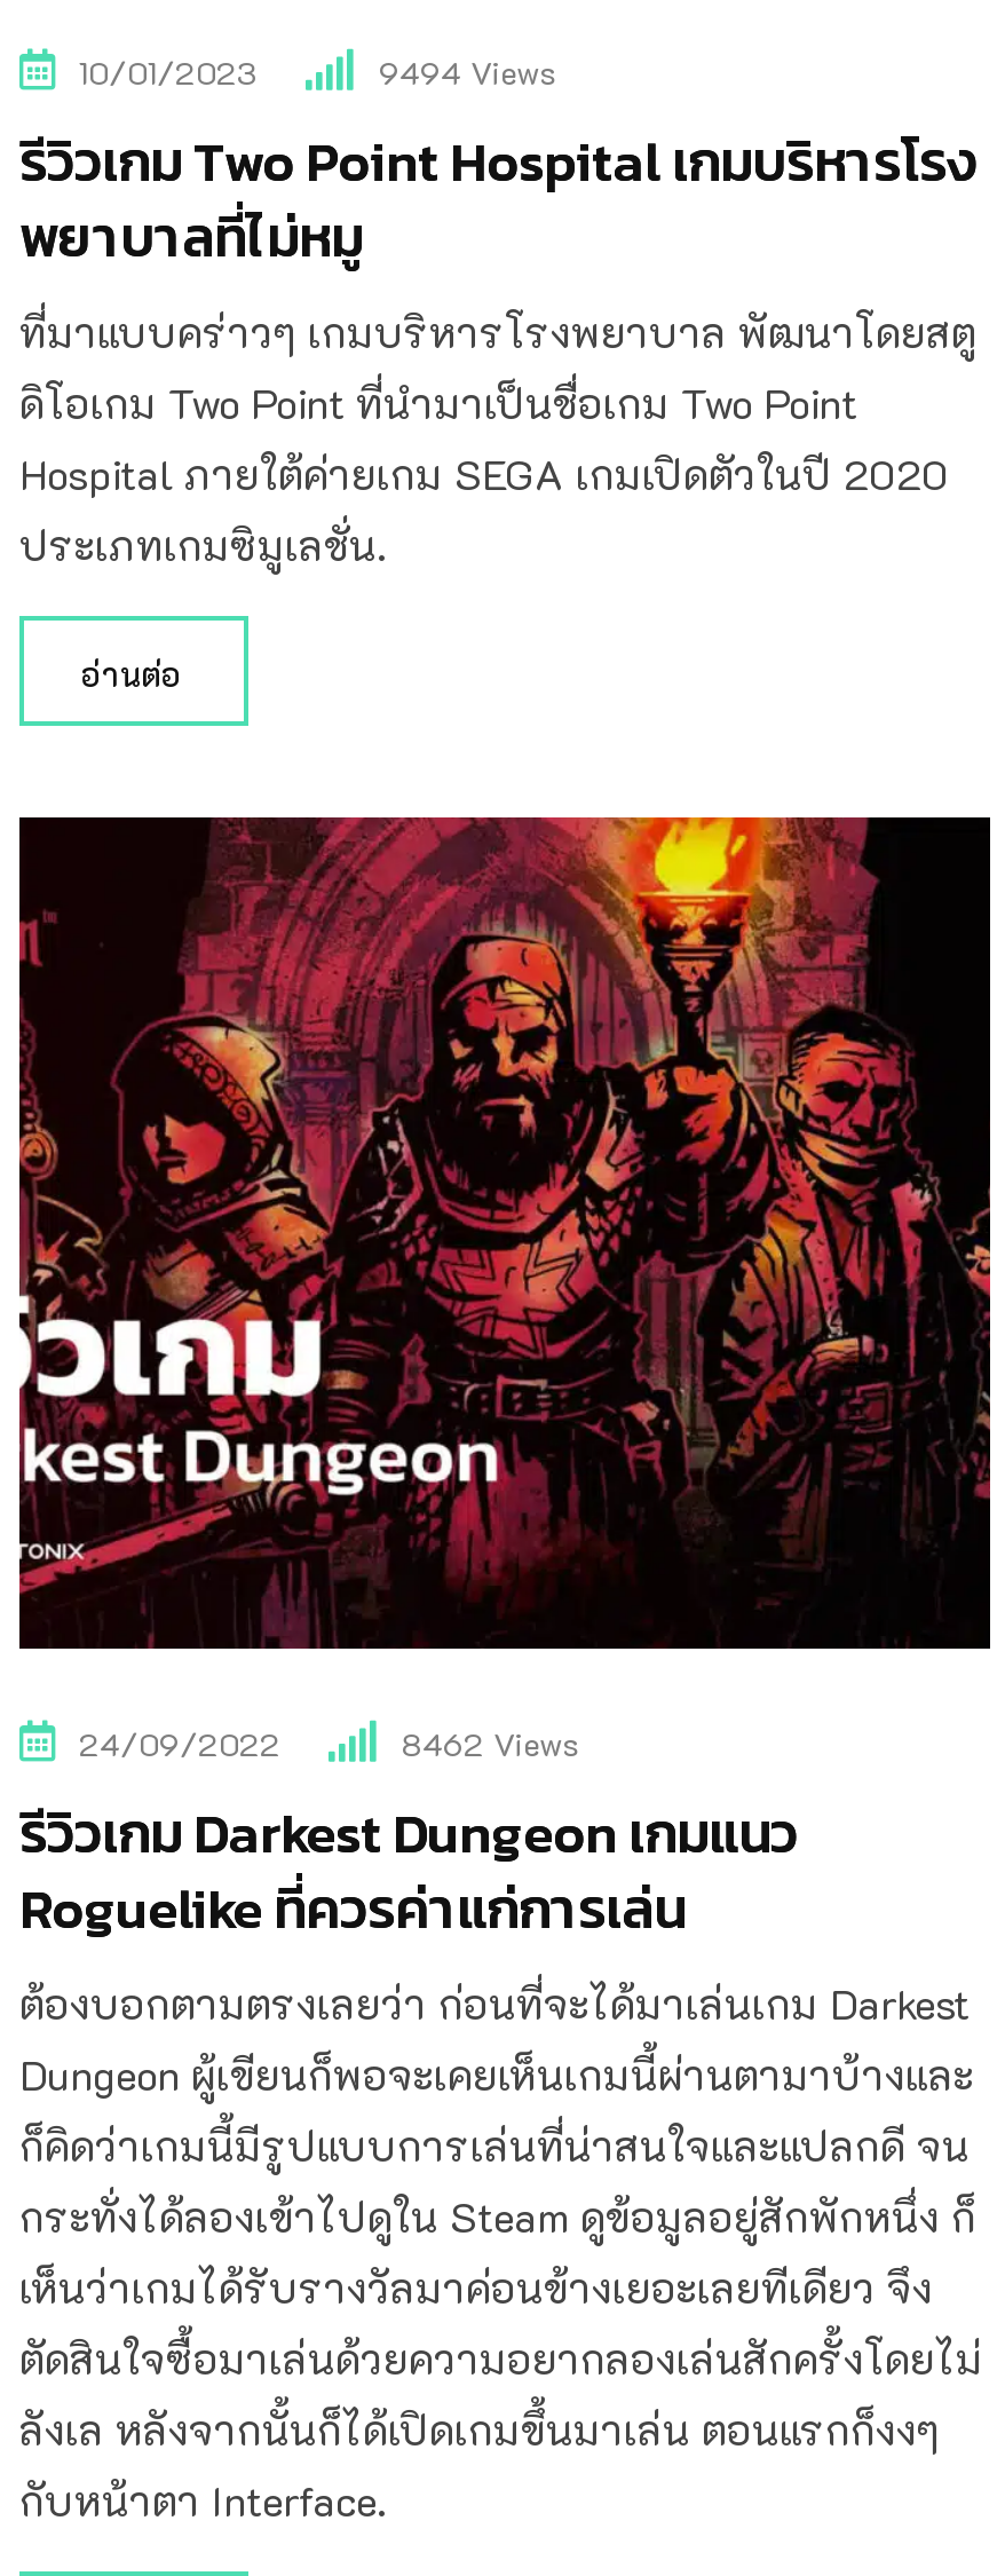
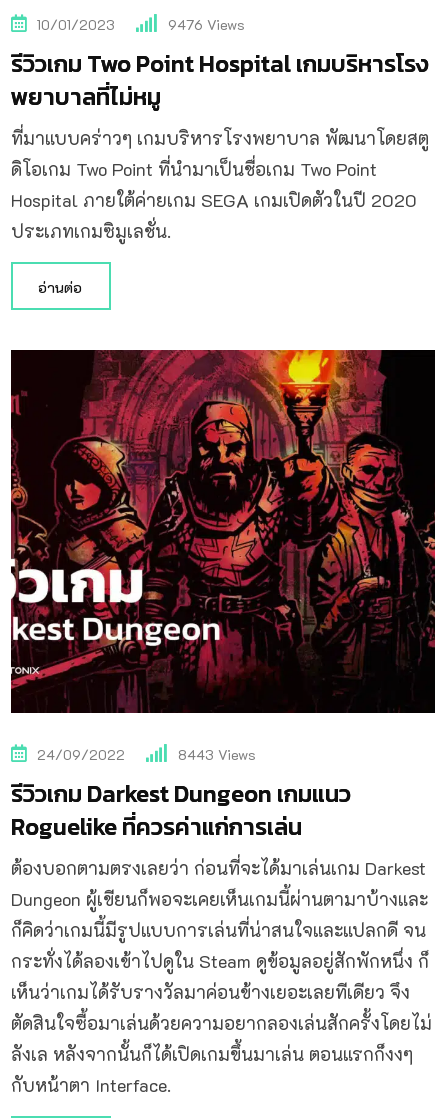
[379,50,557,93] 9494 Views -> [168,15,245,34] 9476 Views
[402,1722,580,1766] 8462 Views -> [178,745,256,764] 8443 Views

